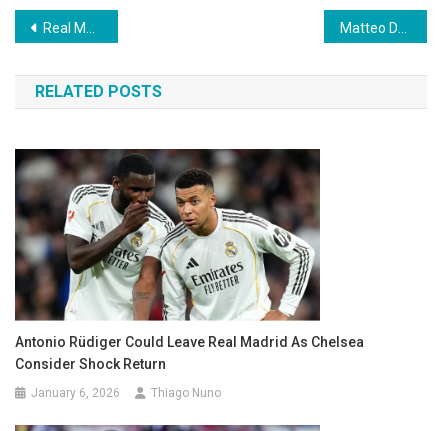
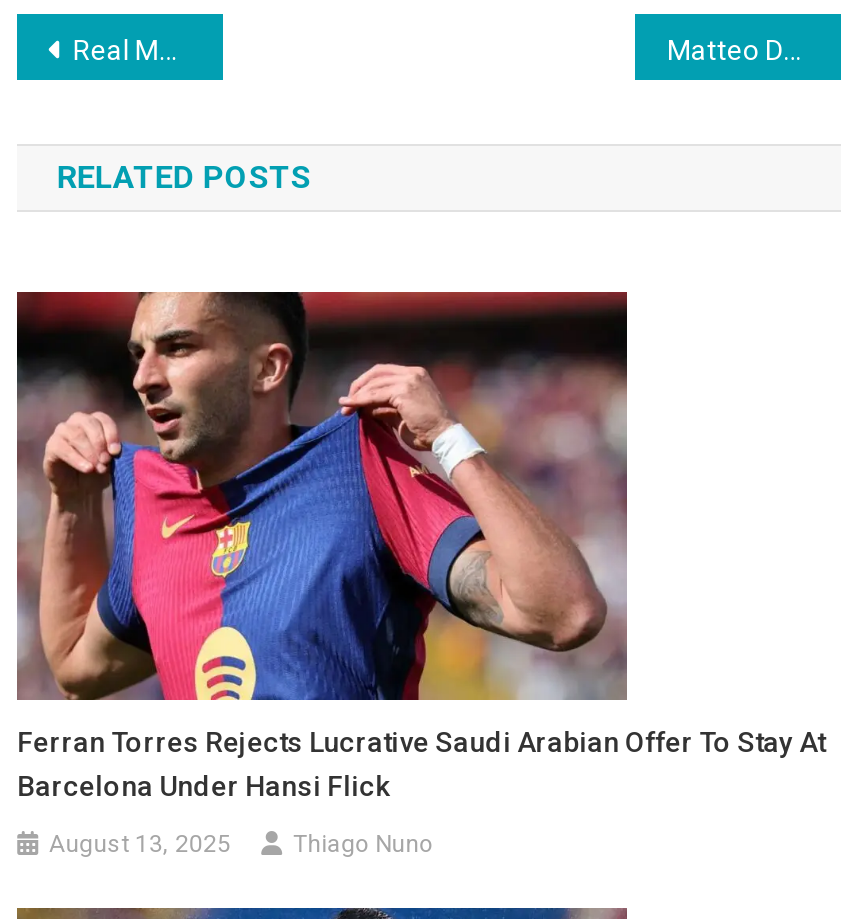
[15,148,364,372] [image] | Antonio Rüdiger Could Leave Real Madrid As Chelsea | Consider Shock Return -> [15,290,825,802] [image] | Ferran Torres Rejects Lucrative Saudi Arabian Offer To Stay At | Barcelona Under Hansi Flick
[31,386,120,400] January 6, 2026 -> [49,830,231,858] August 13, 2025

